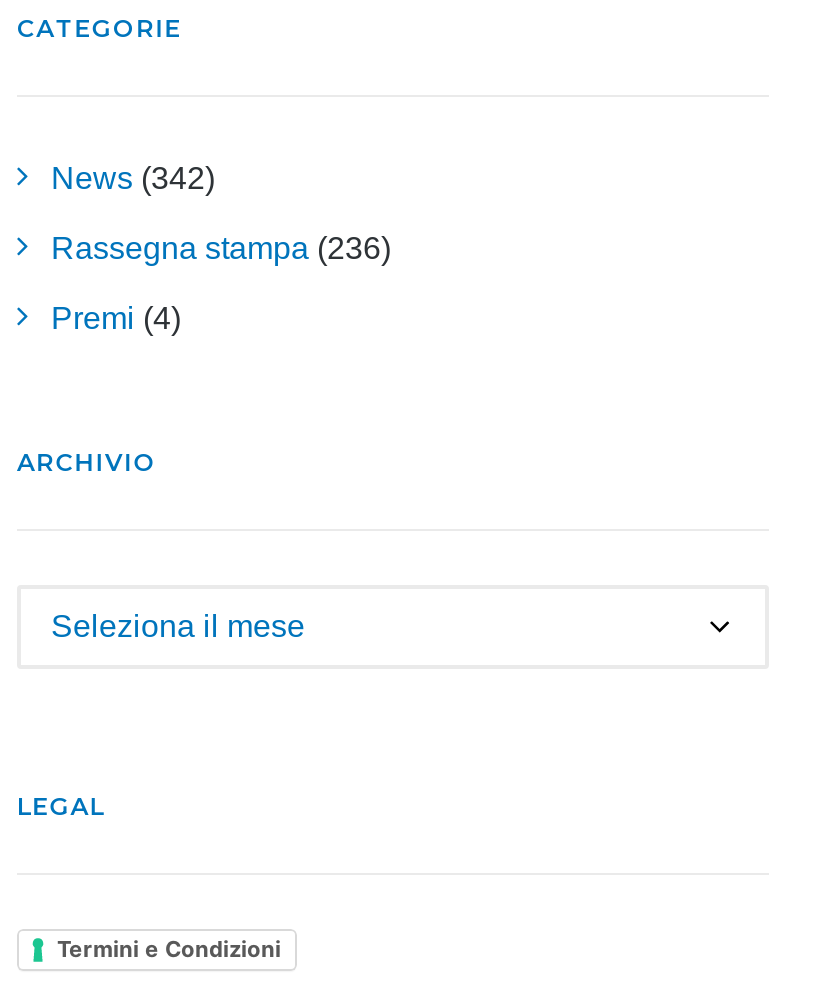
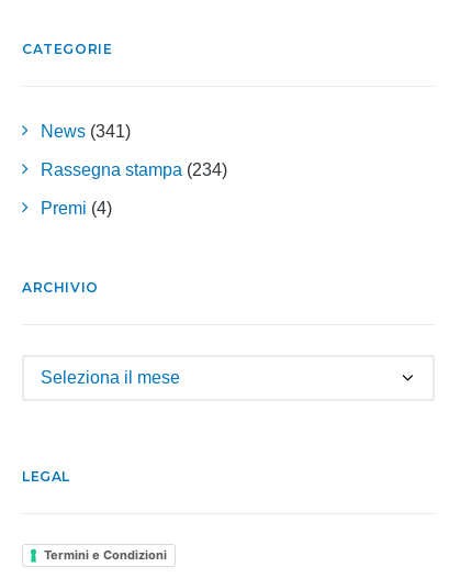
[51,161,215,195] News (342) -> [41,122,131,141] News (341)
[51,231,391,265] Rassegna stampa (236) -> [41,160,227,179] Rassegna stampa (234)

